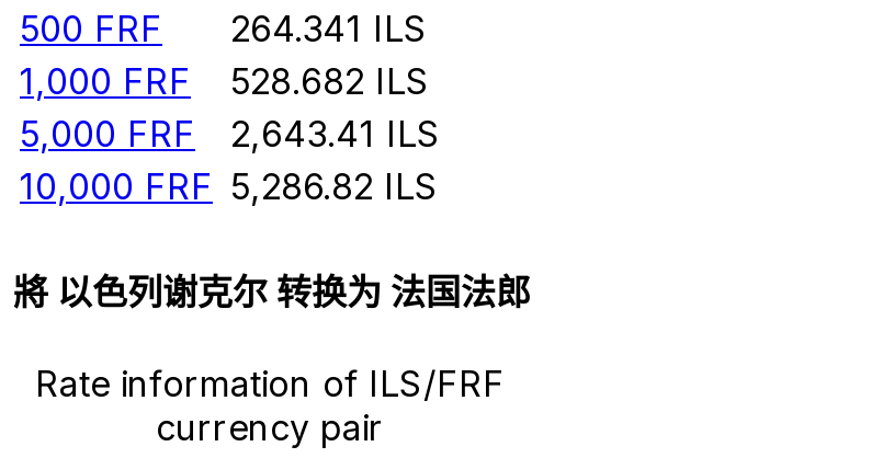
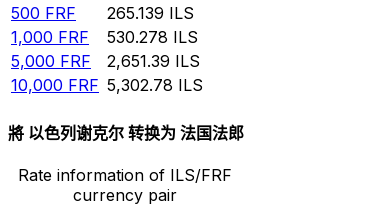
[20,8,428,51] 500 FRF 264.341 ILS -> [11,3,194,23] 500 FRF 265.139 ILS
[20,60,430,104] 1,000 FRF 528.682 ILS -> [11,27,198,47] 1,000 FRF 530.278 ILS
[20,113,441,157] 5,000 FRF 2,643.41 ILS -> [11,51,200,71] 5,000 FRF 2,651.39 ILS
[20,165,439,209] 10,000 FRF 5,286.82 ILS -> [11,75,203,95] 10,000 FRF 5,302.78 ILS

